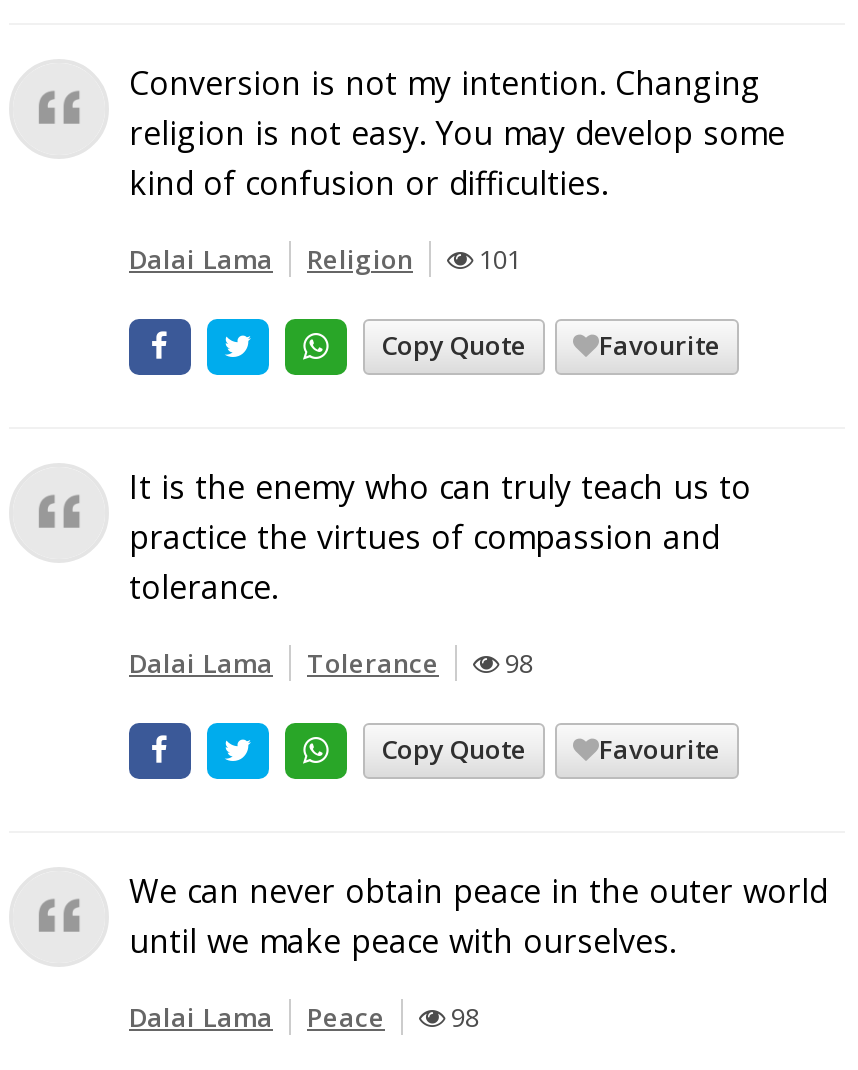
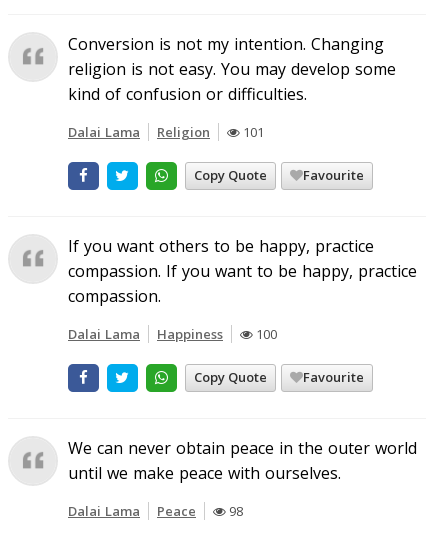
[129,464,751,608] It is the enemy who can truly teach us to | practice the virtues of compassion and | tolerance. -> [68,234,417,306] If you want others to be happy, practice | compassion. If you want to be happy, practice | compassion.
[307,644,533,680] Tolerance | 98 -> [157,324,277,342] Happiness | 100

